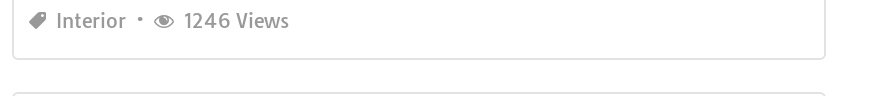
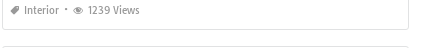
[184,8,290,34] 1246 Views -> [88,4,140,17] 1239 Views

